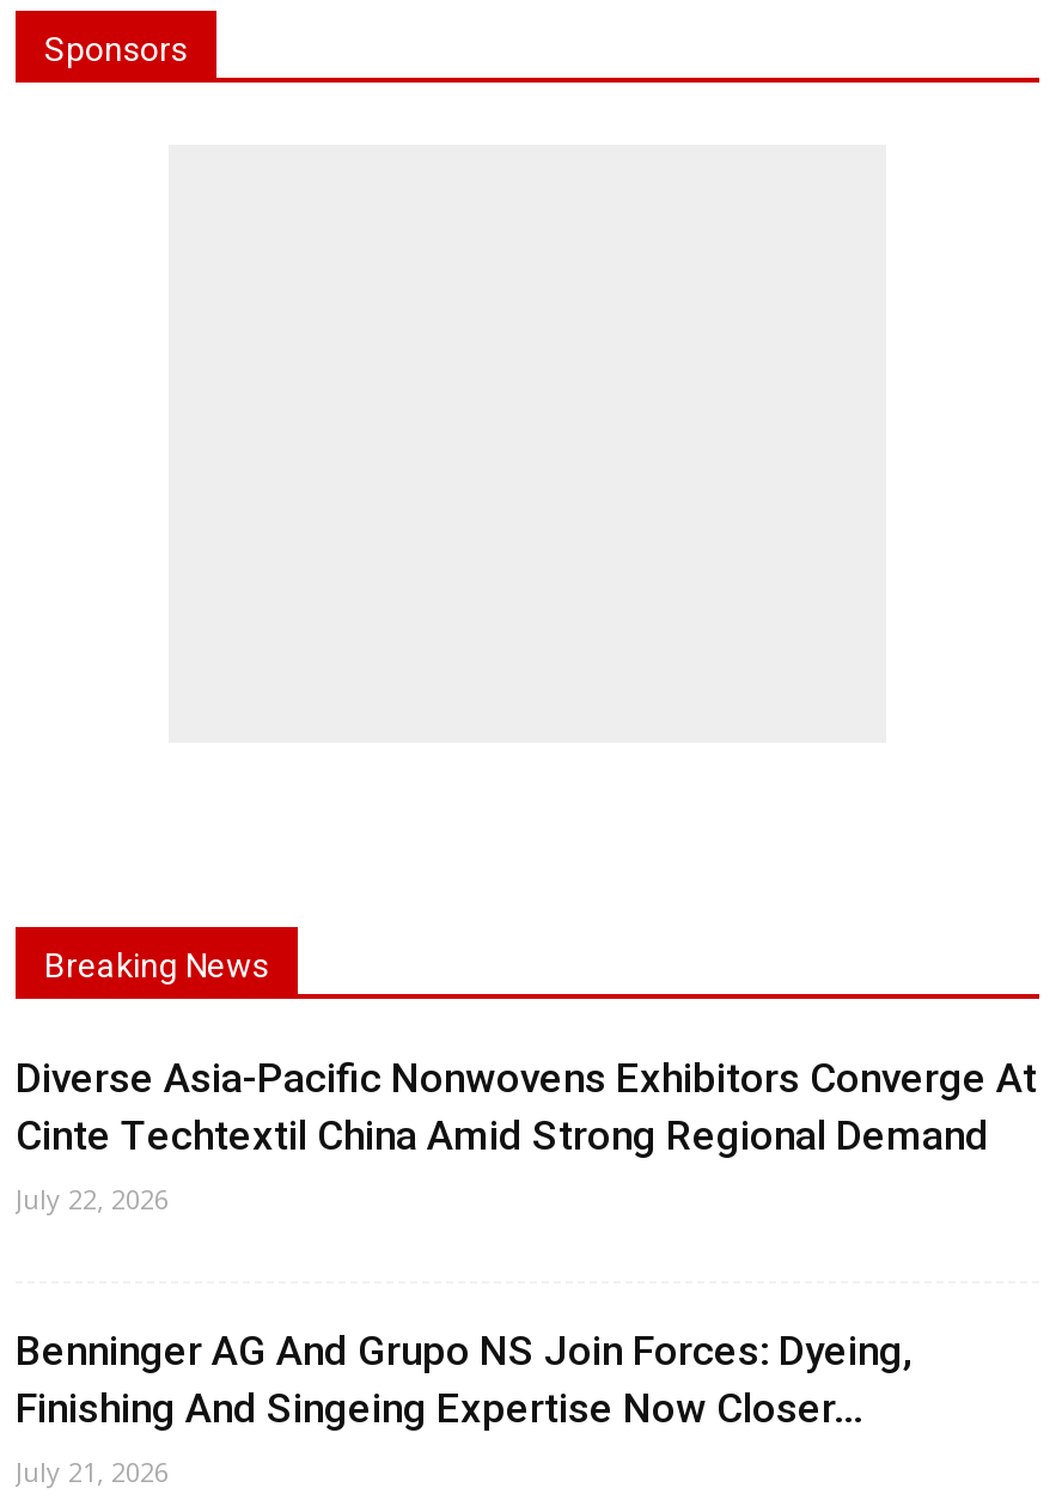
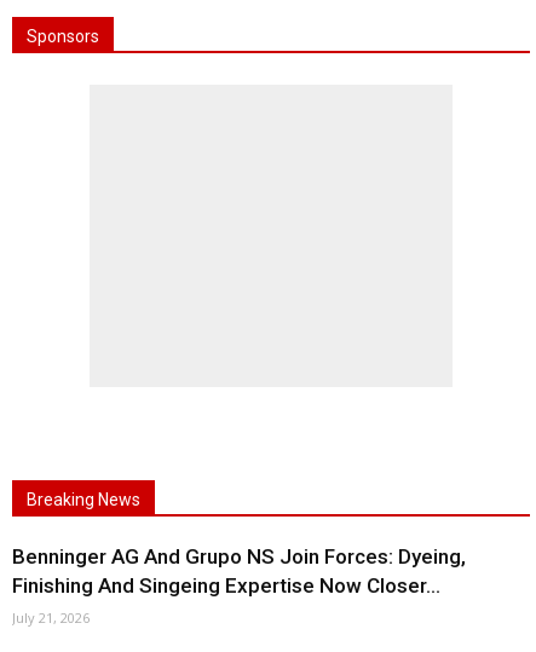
[16,1054,1037,1217] Diverse Asia-Pacific Nonwovens Exhibitors Converge At | Cinte Techtextil China Amid Strong Regional Demand | July 22, 2026 -> none

